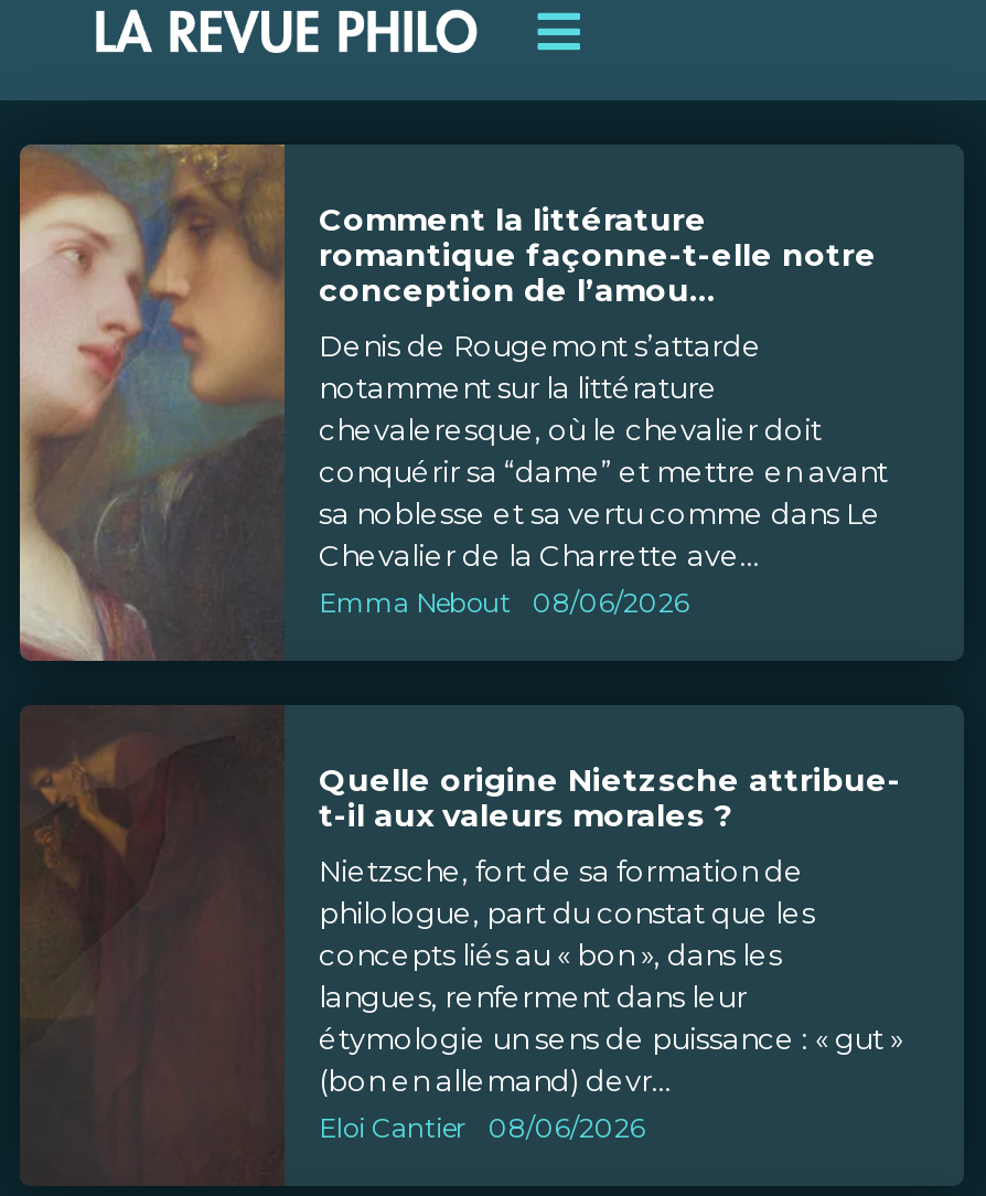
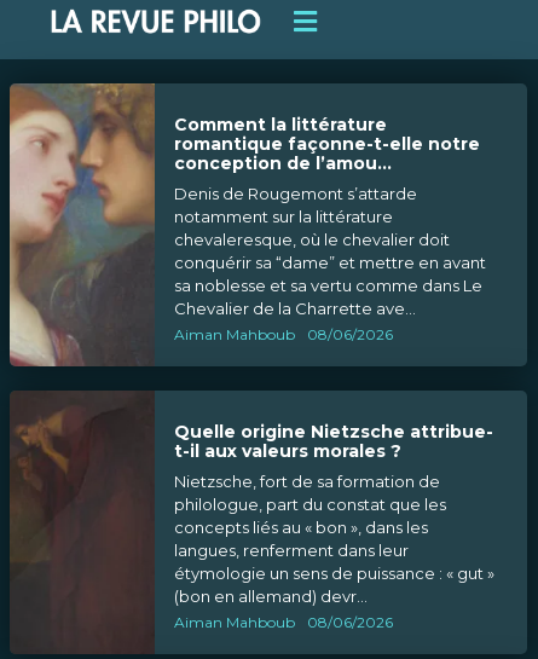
[319,585,511,619] Emma Nebout -> [173,325,294,343] Aiman Mahboub
[319,1111,467,1144] Eloi Cantier -> [173,613,294,631] Aiman Mahboub

